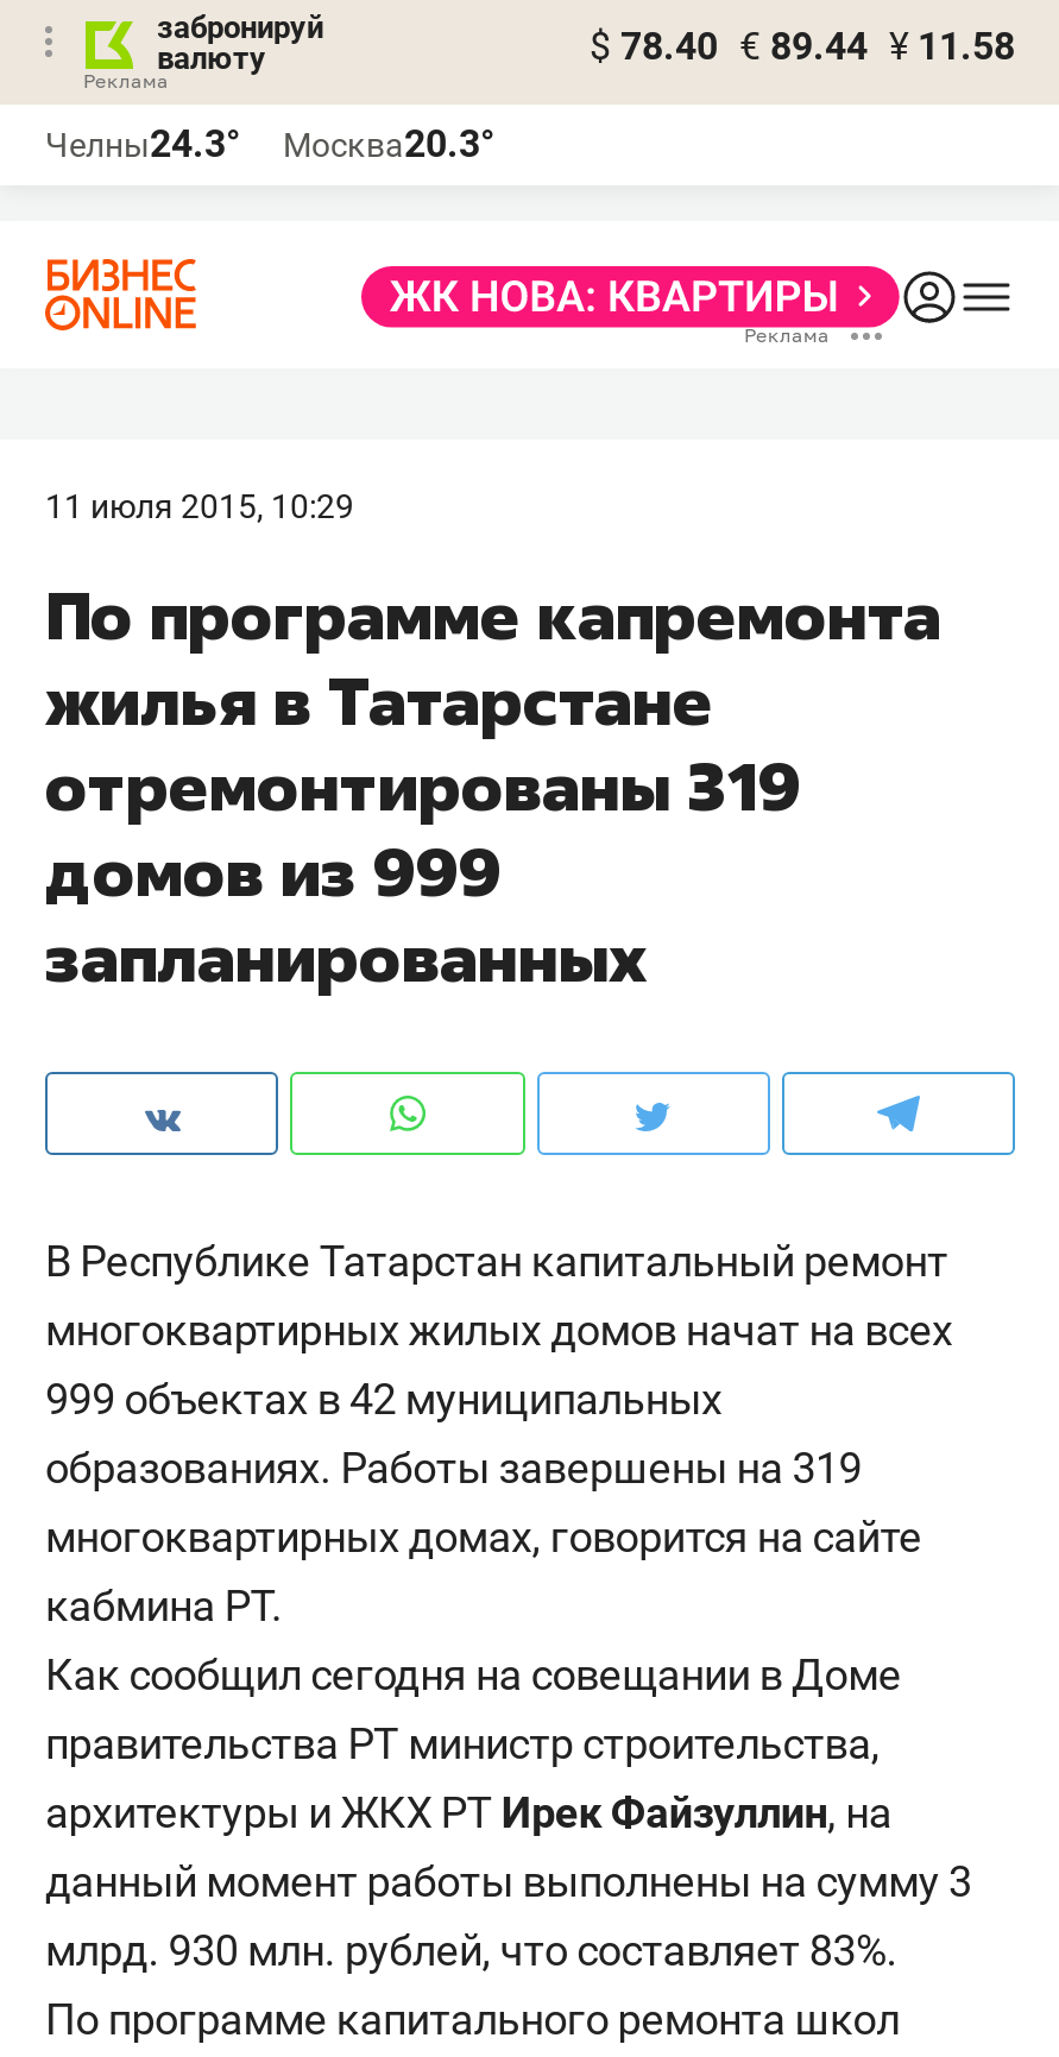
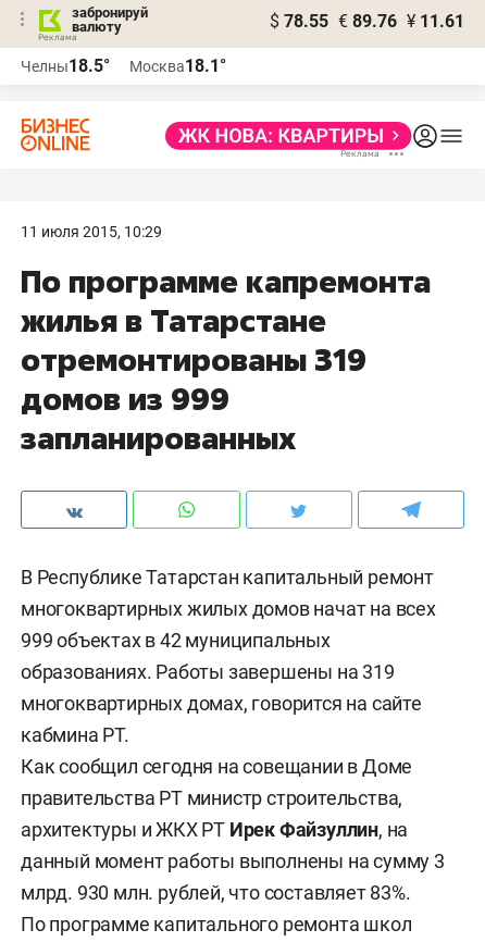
[590,24,1015,69] $ 78.40 € 89.44 ¥ 11.58 -> [270,11,464,32] $ 78.55 € 89.76 ¥ 11.61
[45,121,240,166] Челны24.3° -> [21,55,110,76] Челны18.5°
[283,121,494,166] Москва20.3° -> [129,55,226,76] Москва18.1°

